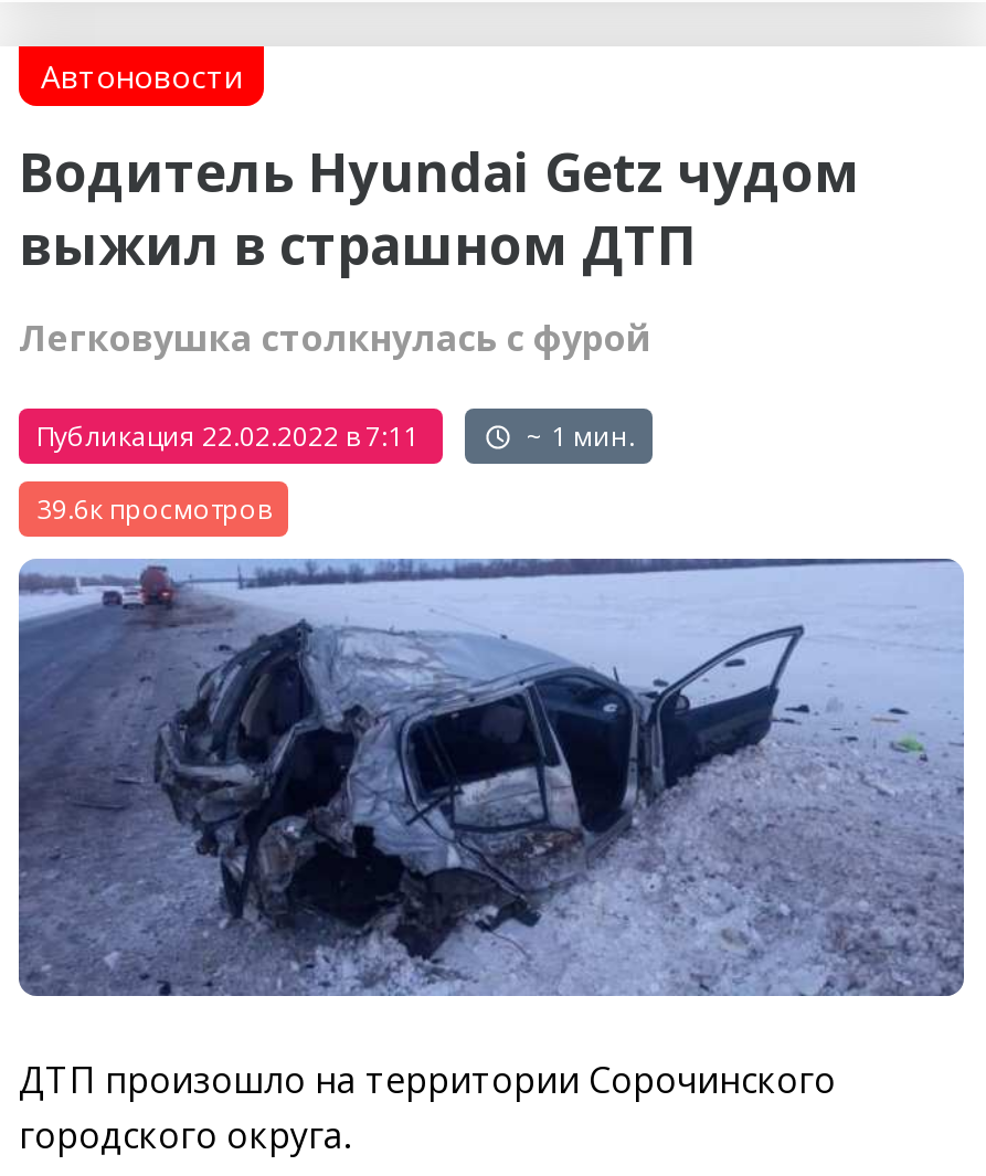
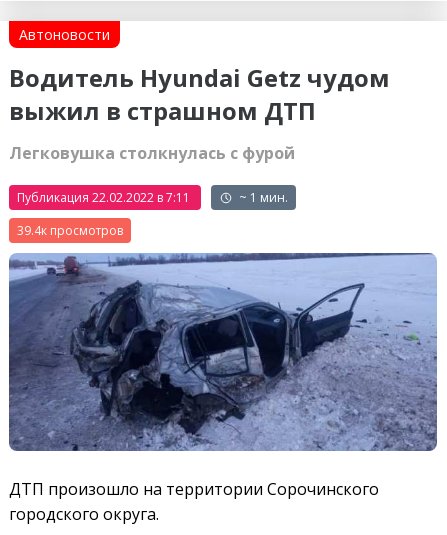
[36,490,109,527] 39.6к -> [17,222,50,239] 39.4к

